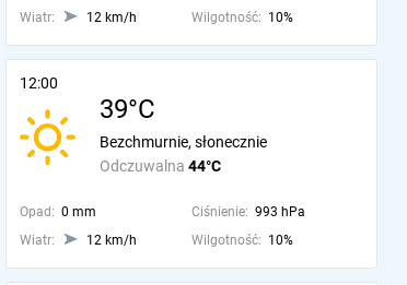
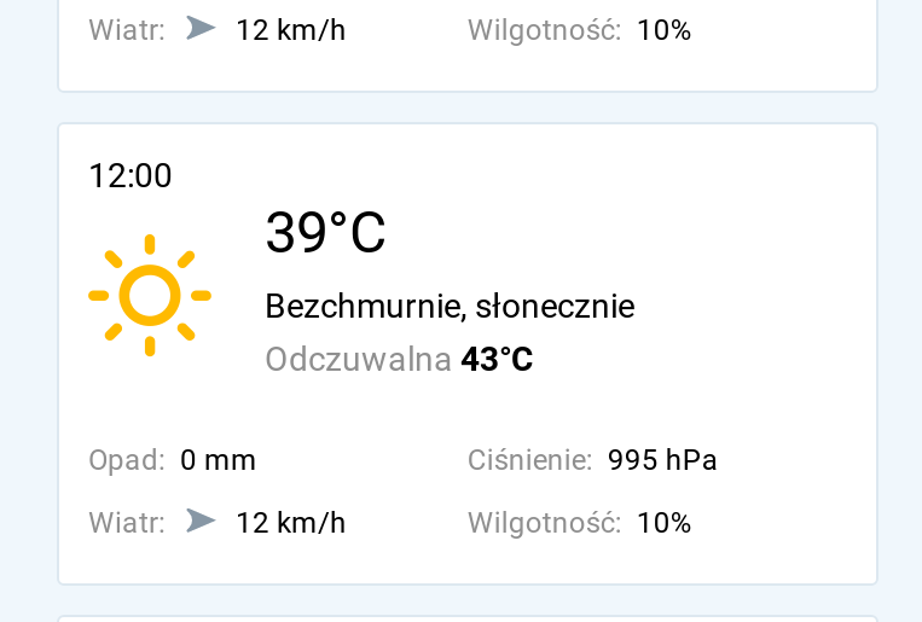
[100,157,221,175] Odczuwalna 44°C -> [265,339,533,378] Odczuwalna 43°C
[191,204,305,219] Ciśnienie: 993 hPa -> [467,443,719,477] Ciśnienie: 995 hPa

